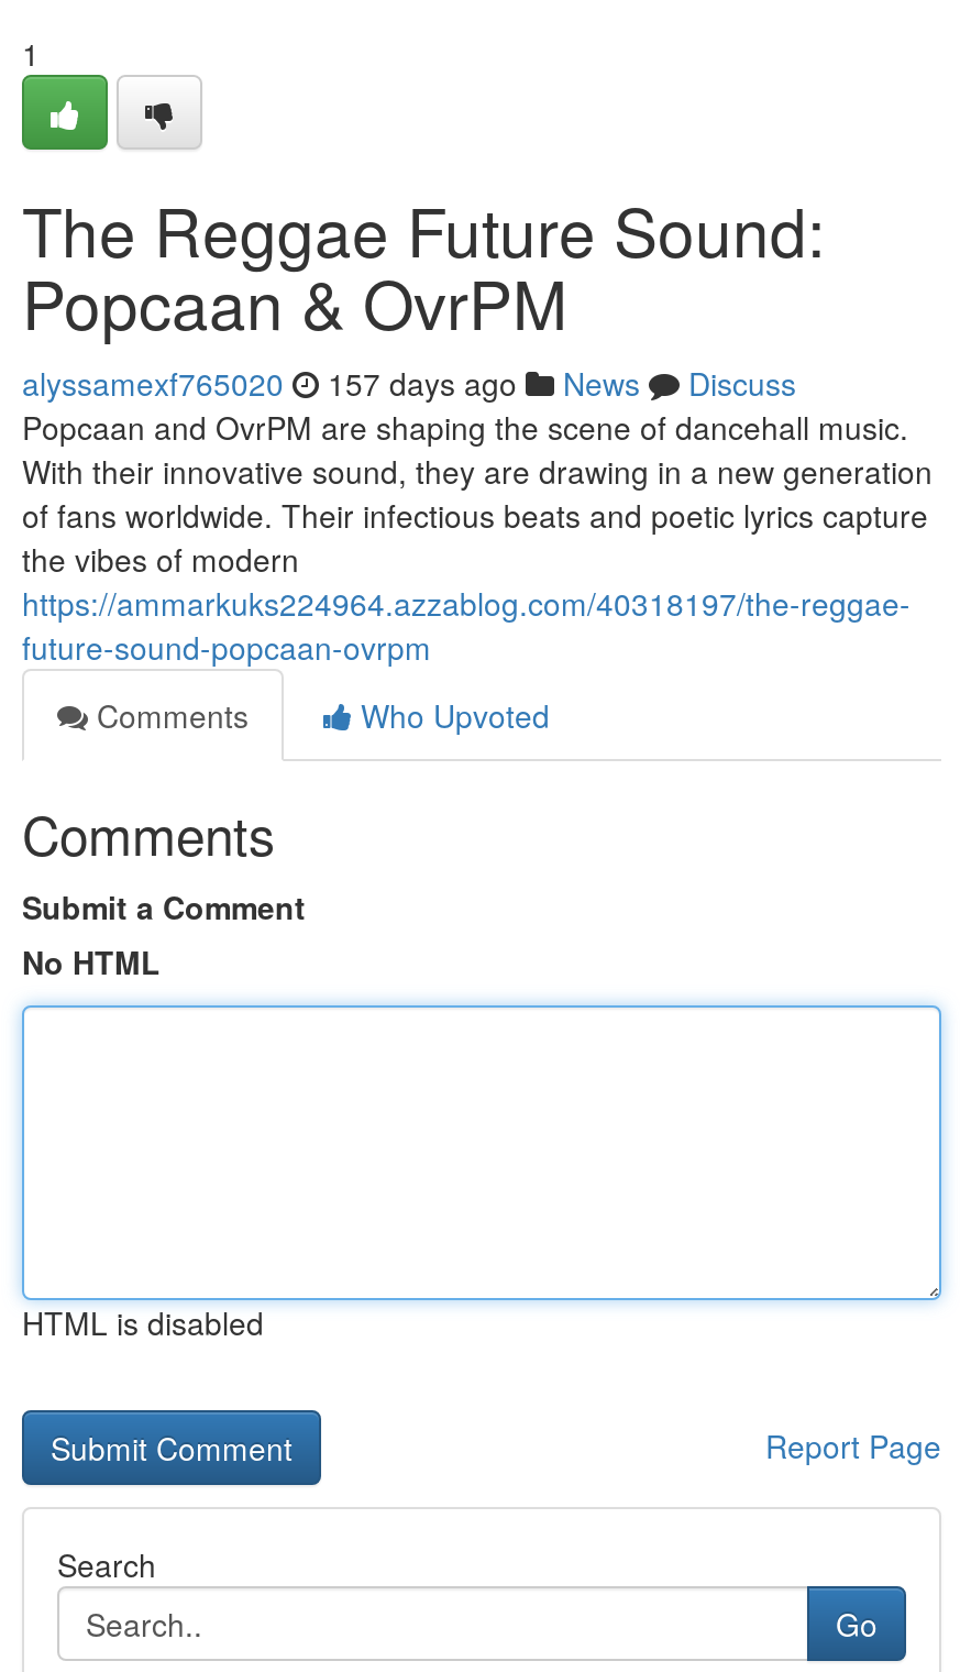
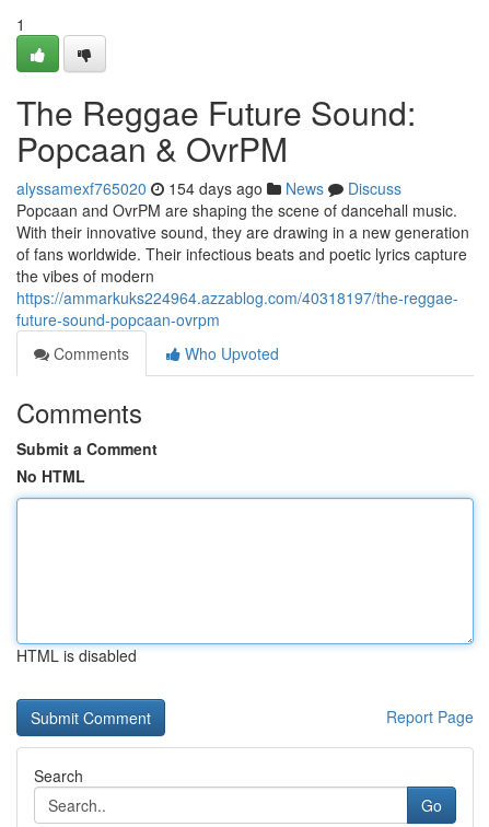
[22,361,796,405] alyssamexf765020 157 days ago News Discuss -> [16,177,401,199] alyssamexf765020 154 days ago News Discuss

